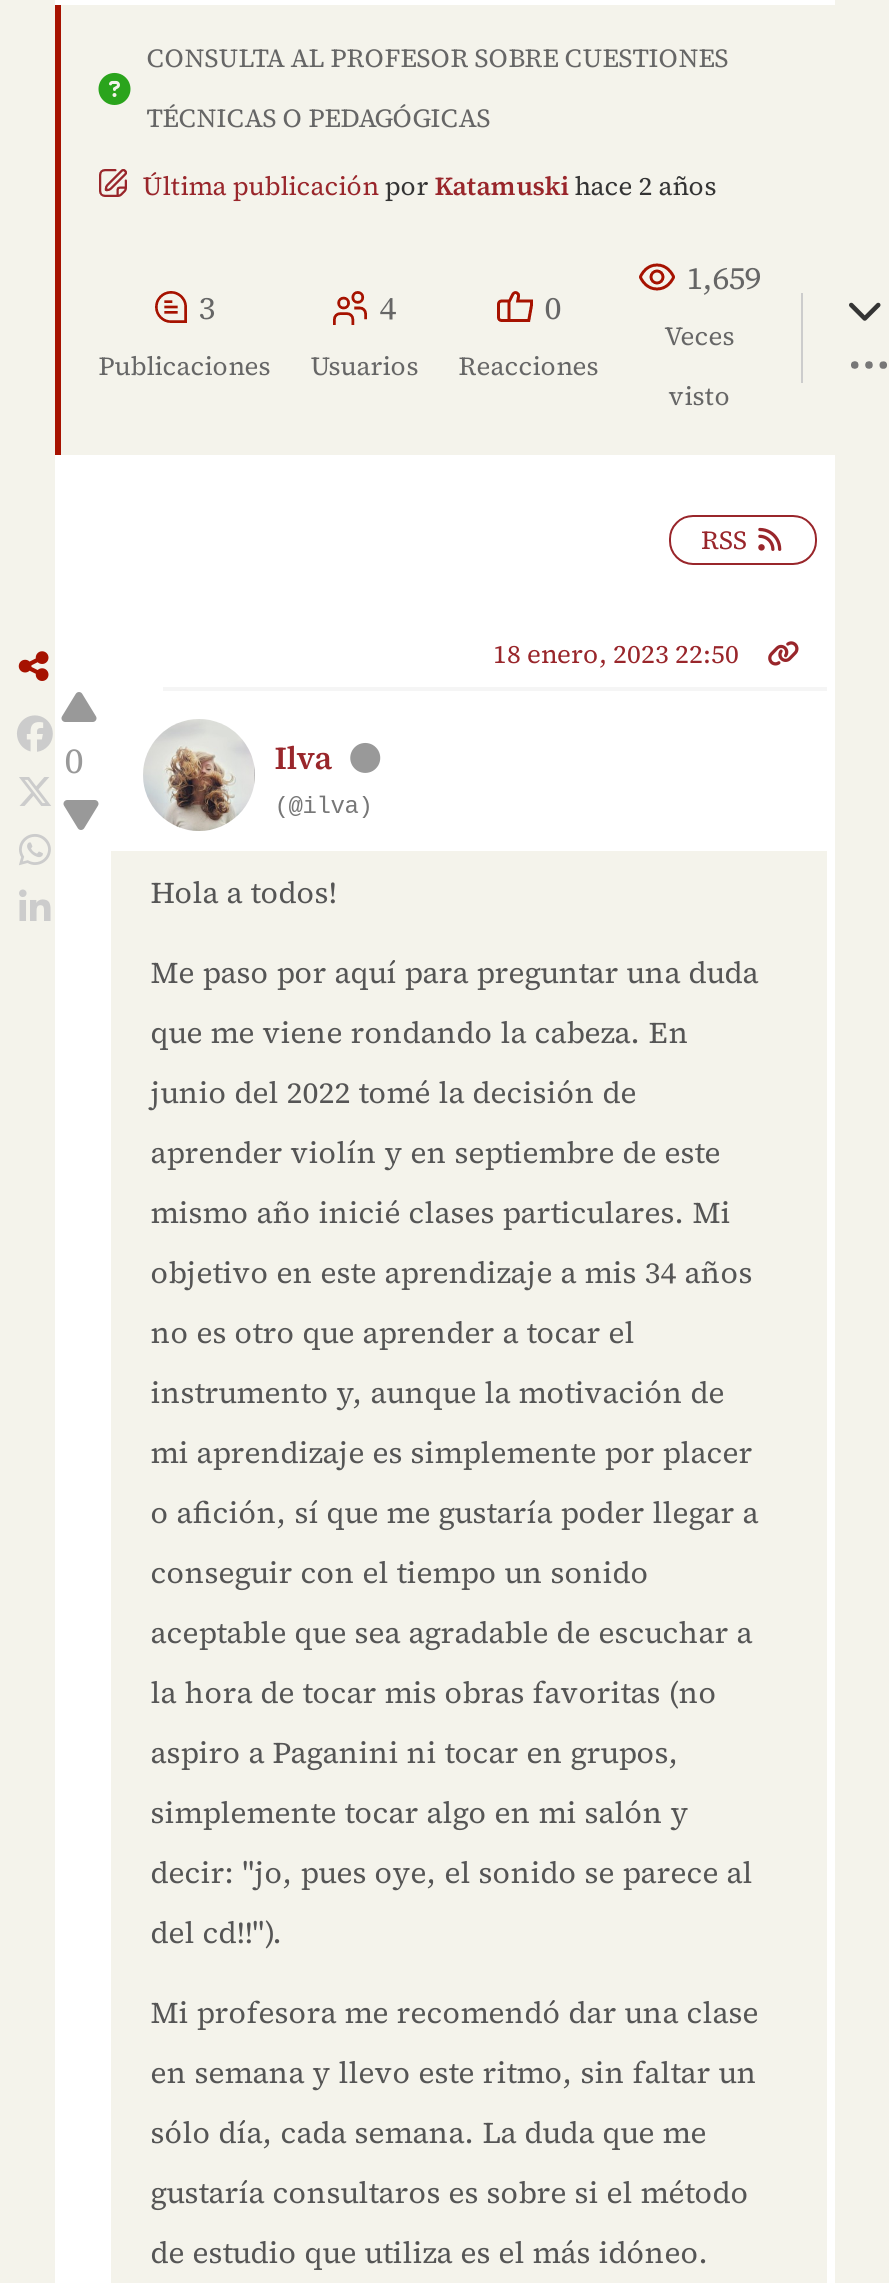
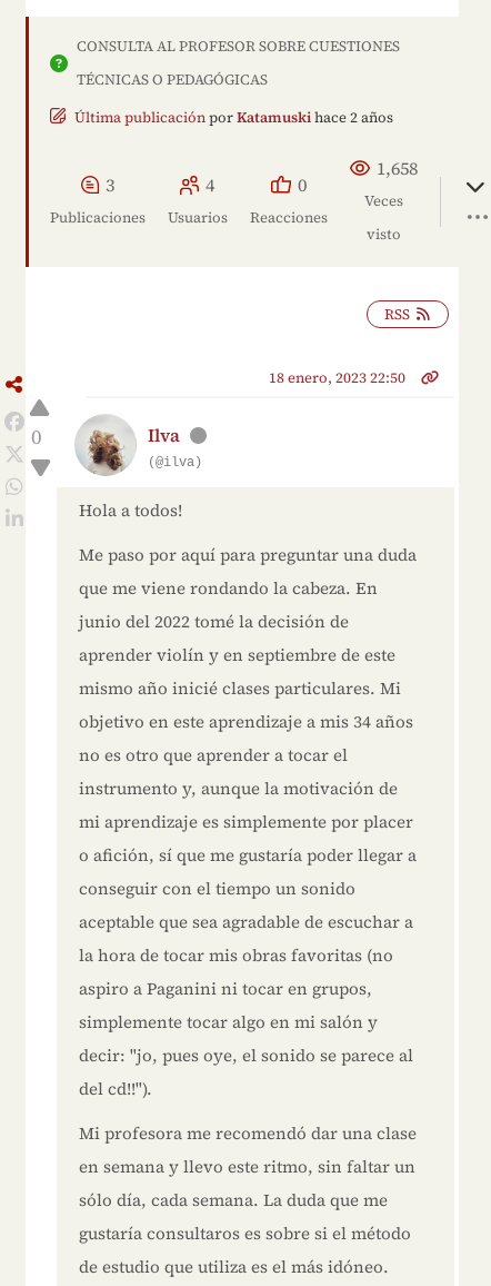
[687,255,761,299] 1,659 -> [376,156,417,180] 1,658

